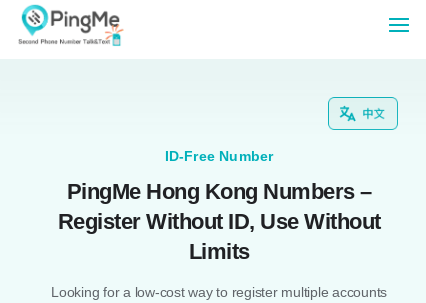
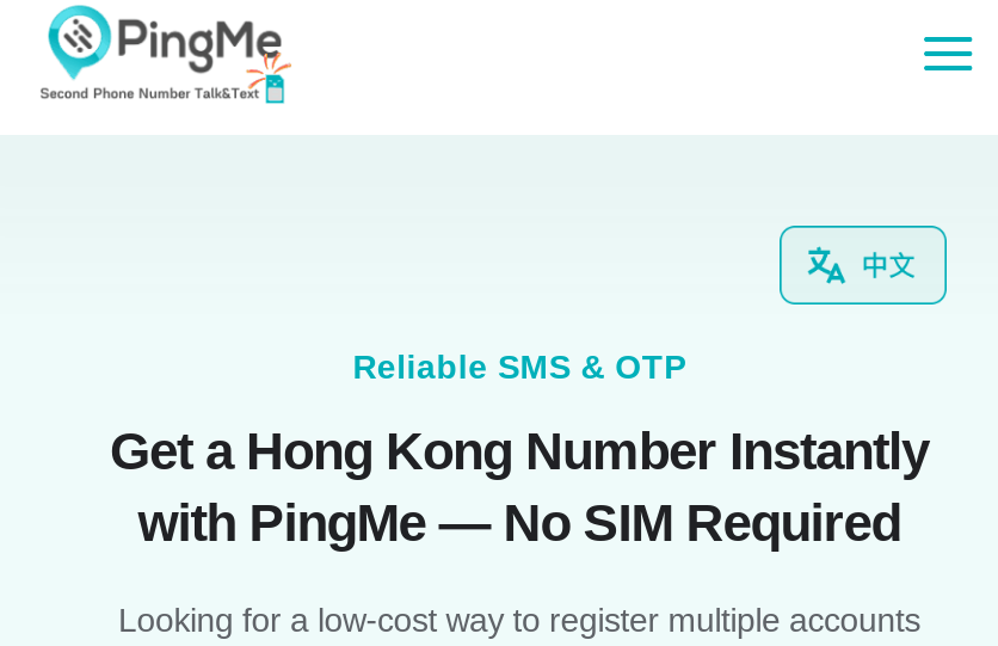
[165,148,273,164] ID-Free Number -> [353,347,686,386] Reliable SMS & OTP
[57,179,380,264] PingMe Hong Kong Numbers – | Register Without ID, Use Without | Limits -> [110,422,929,553] Get a Hong Kong Number Instantly | with PingMe — No SIM Required

